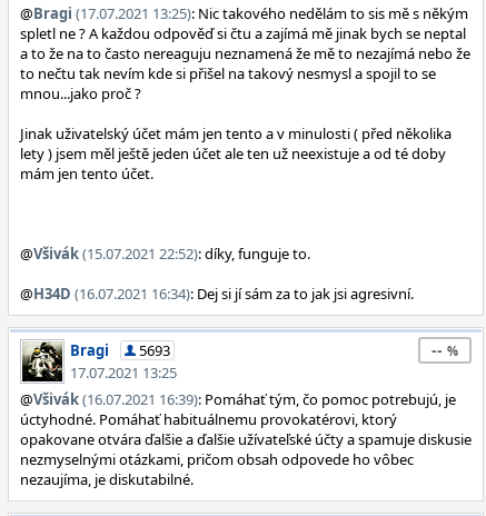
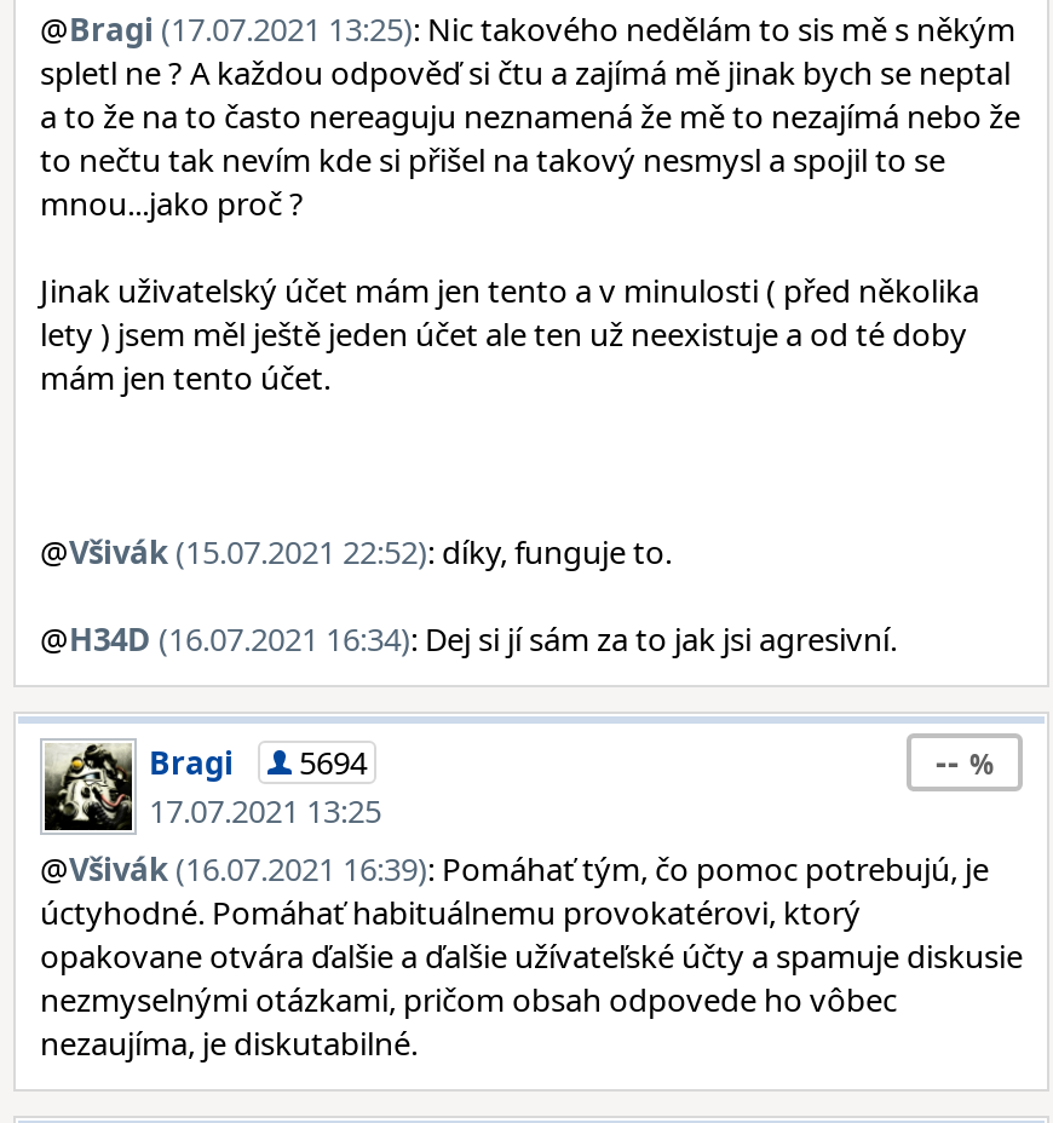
[70,340,170,360] Bragi 5693 -> [149,741,367,784] Bragi 5694

